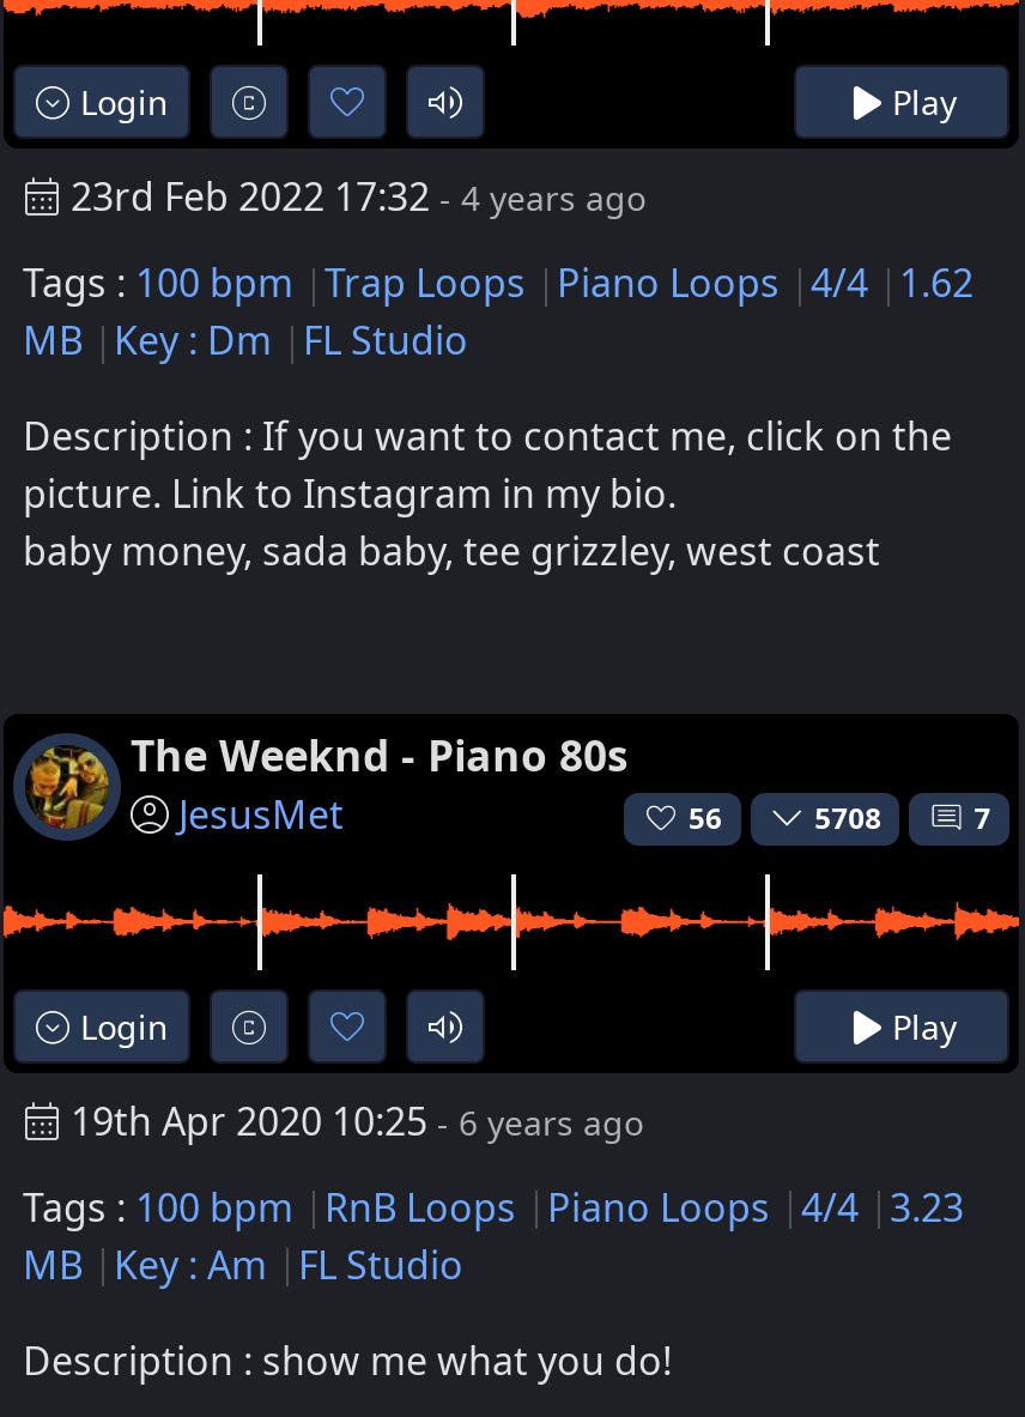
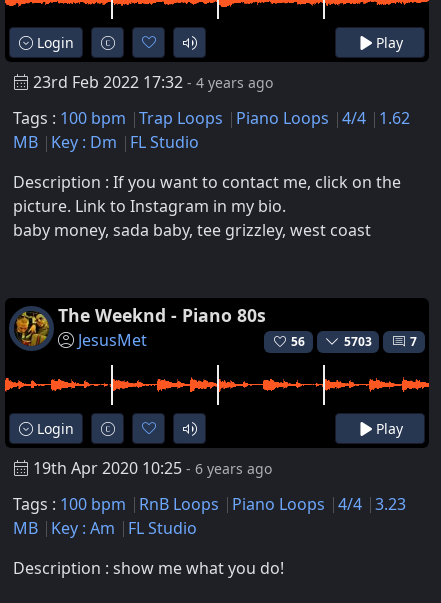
[814,798,882,839] 5708 -> [344,333,372,350] 5703

